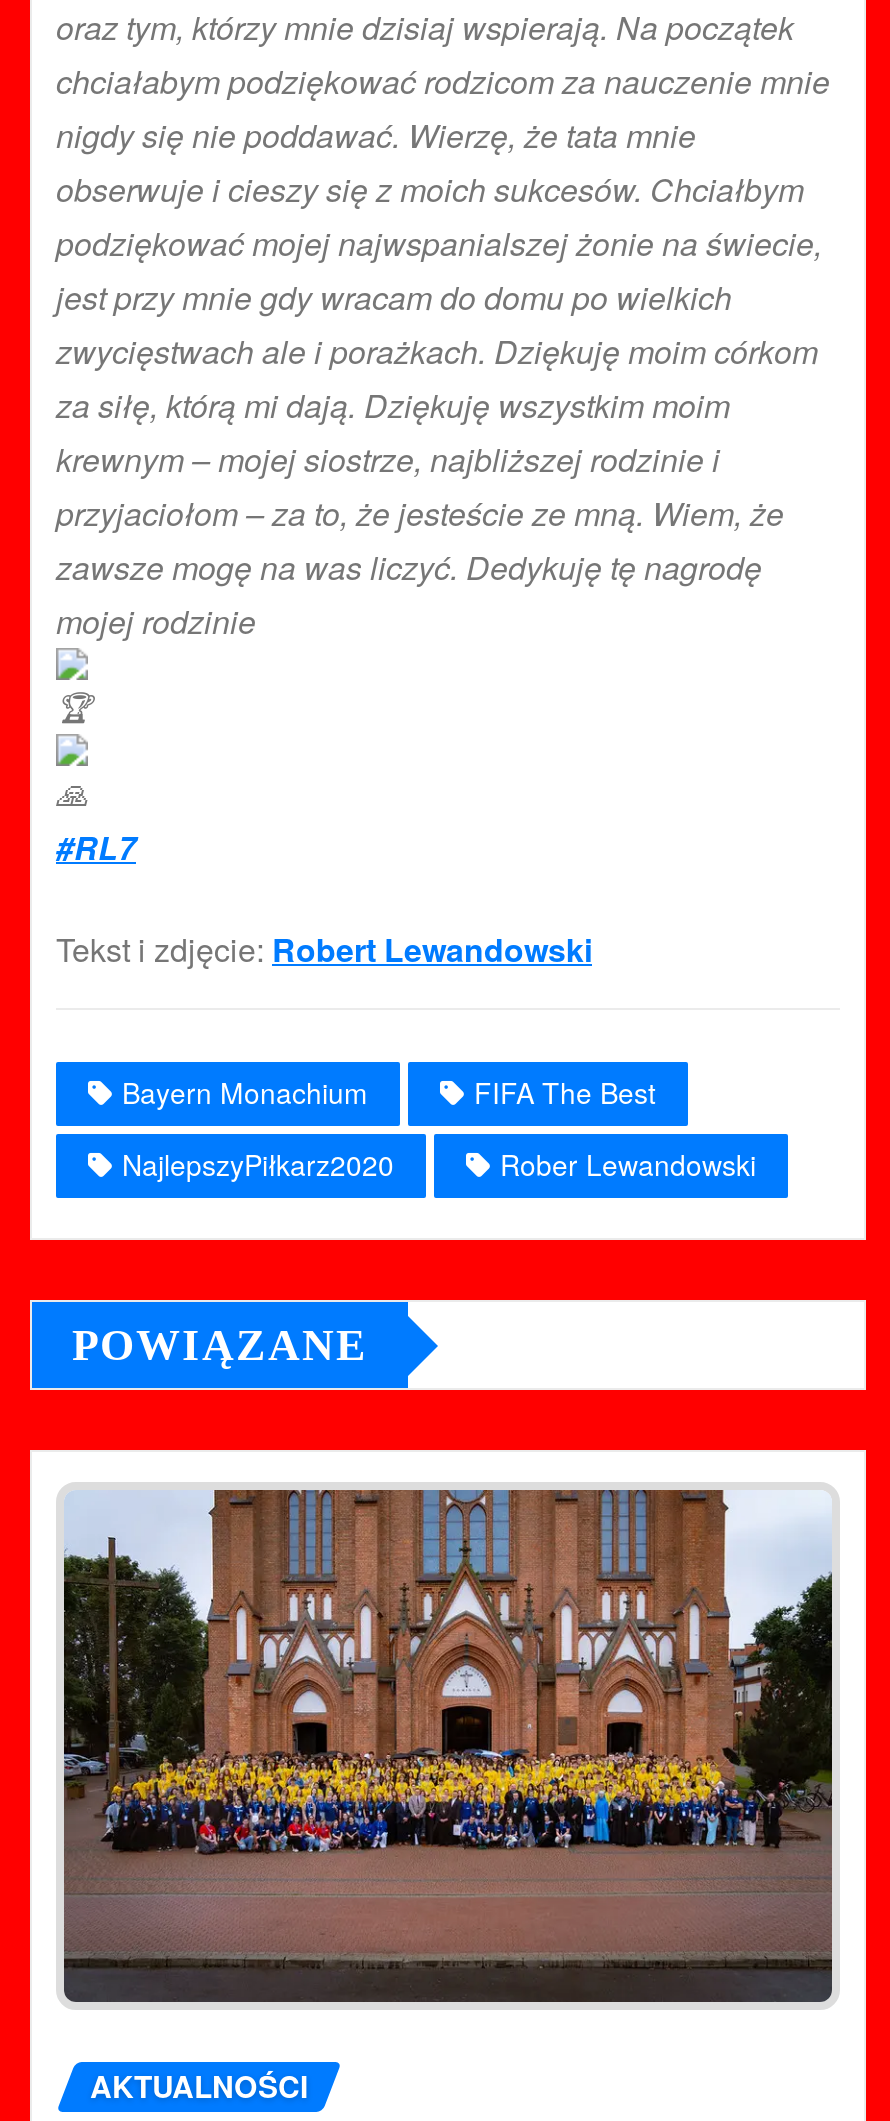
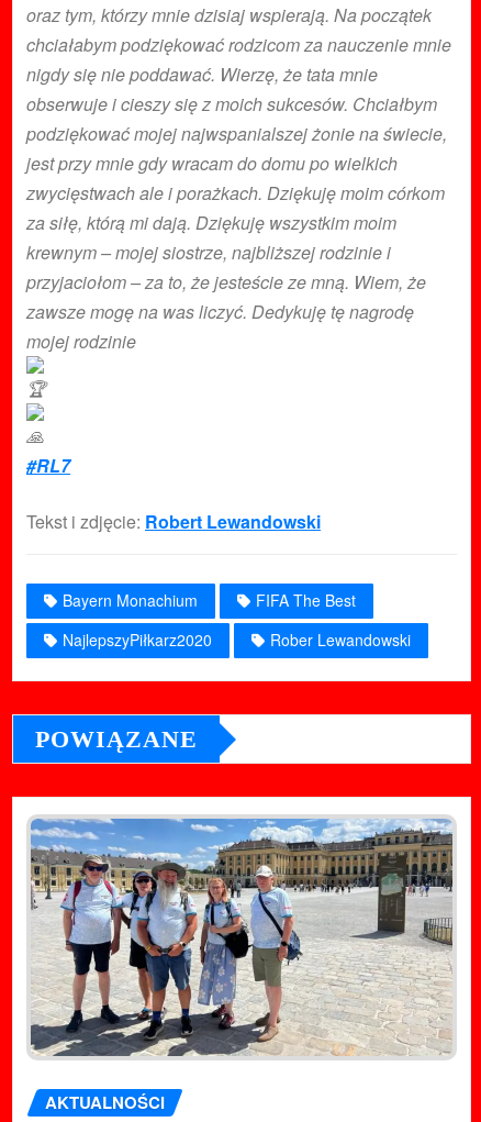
[62,1488,834,2004] [image] -> [31,818,452,1056] [image]

